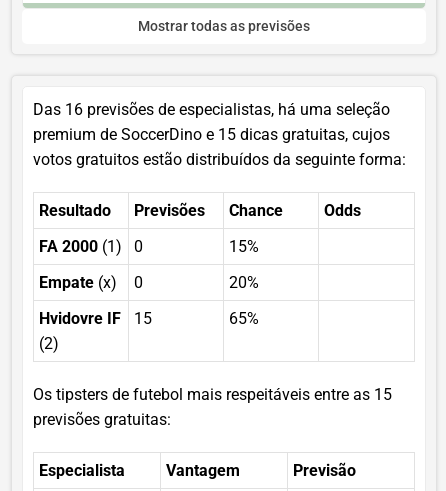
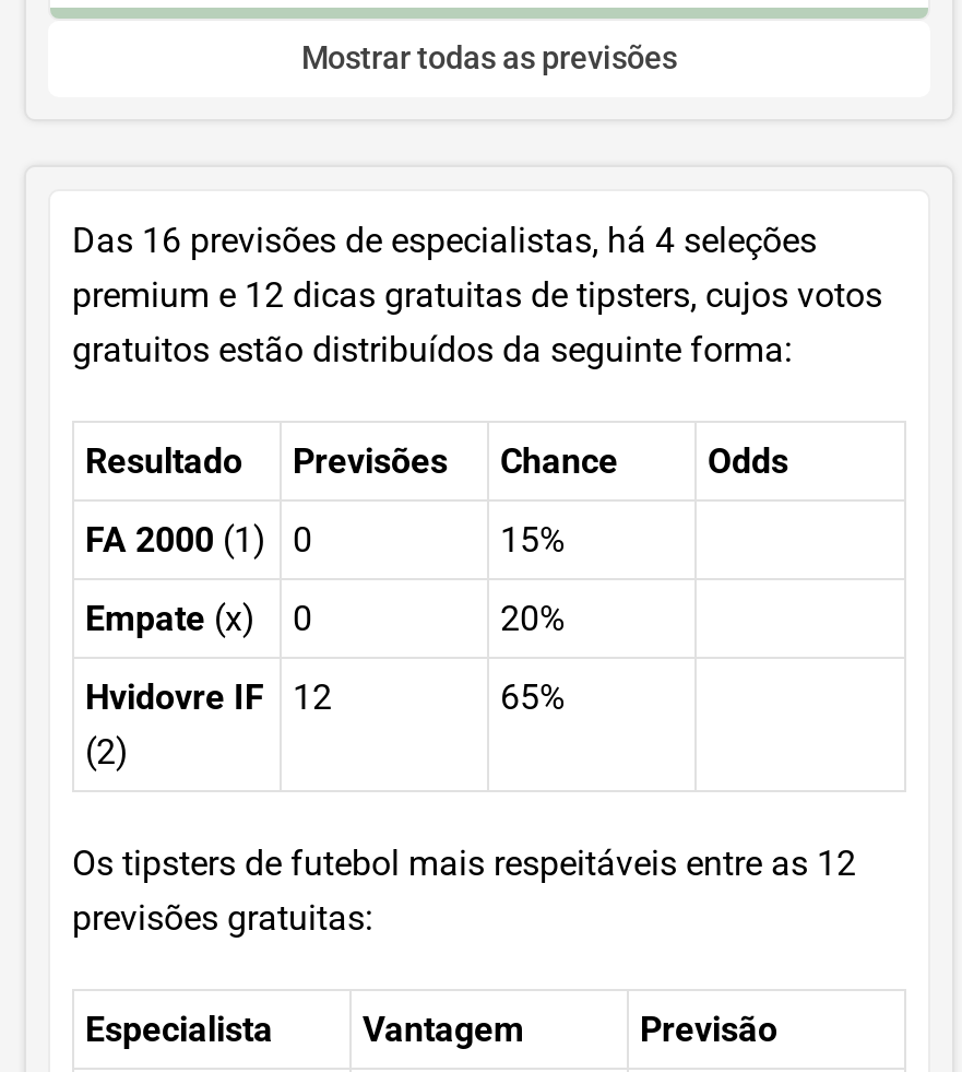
[33,100,406,169] Das 16 previsões de especialistas, há uma seleção | premium de SoccerDino e 15 dicas gratuitas, cujos | votos gratuitos estão distribuídos da seguinte forma: -> [72,220,882,370] Das 16 previsões de especialistas, há 4 seleções | premium e 12 dicas gratuitas de tipsters, cujos votos | gratuitos estão distribuídos da seguinte forma:
[39,309,152,328] Hvidovre IF 15 -> [85,676,332,718] Hvidovre IF 12
[33,385,392,404] Os tipsters de futebol mais respeitáveis entre as 15 -> [72,843,856,884] Os tipsters de futebol mais respeitáveis entre as 12

